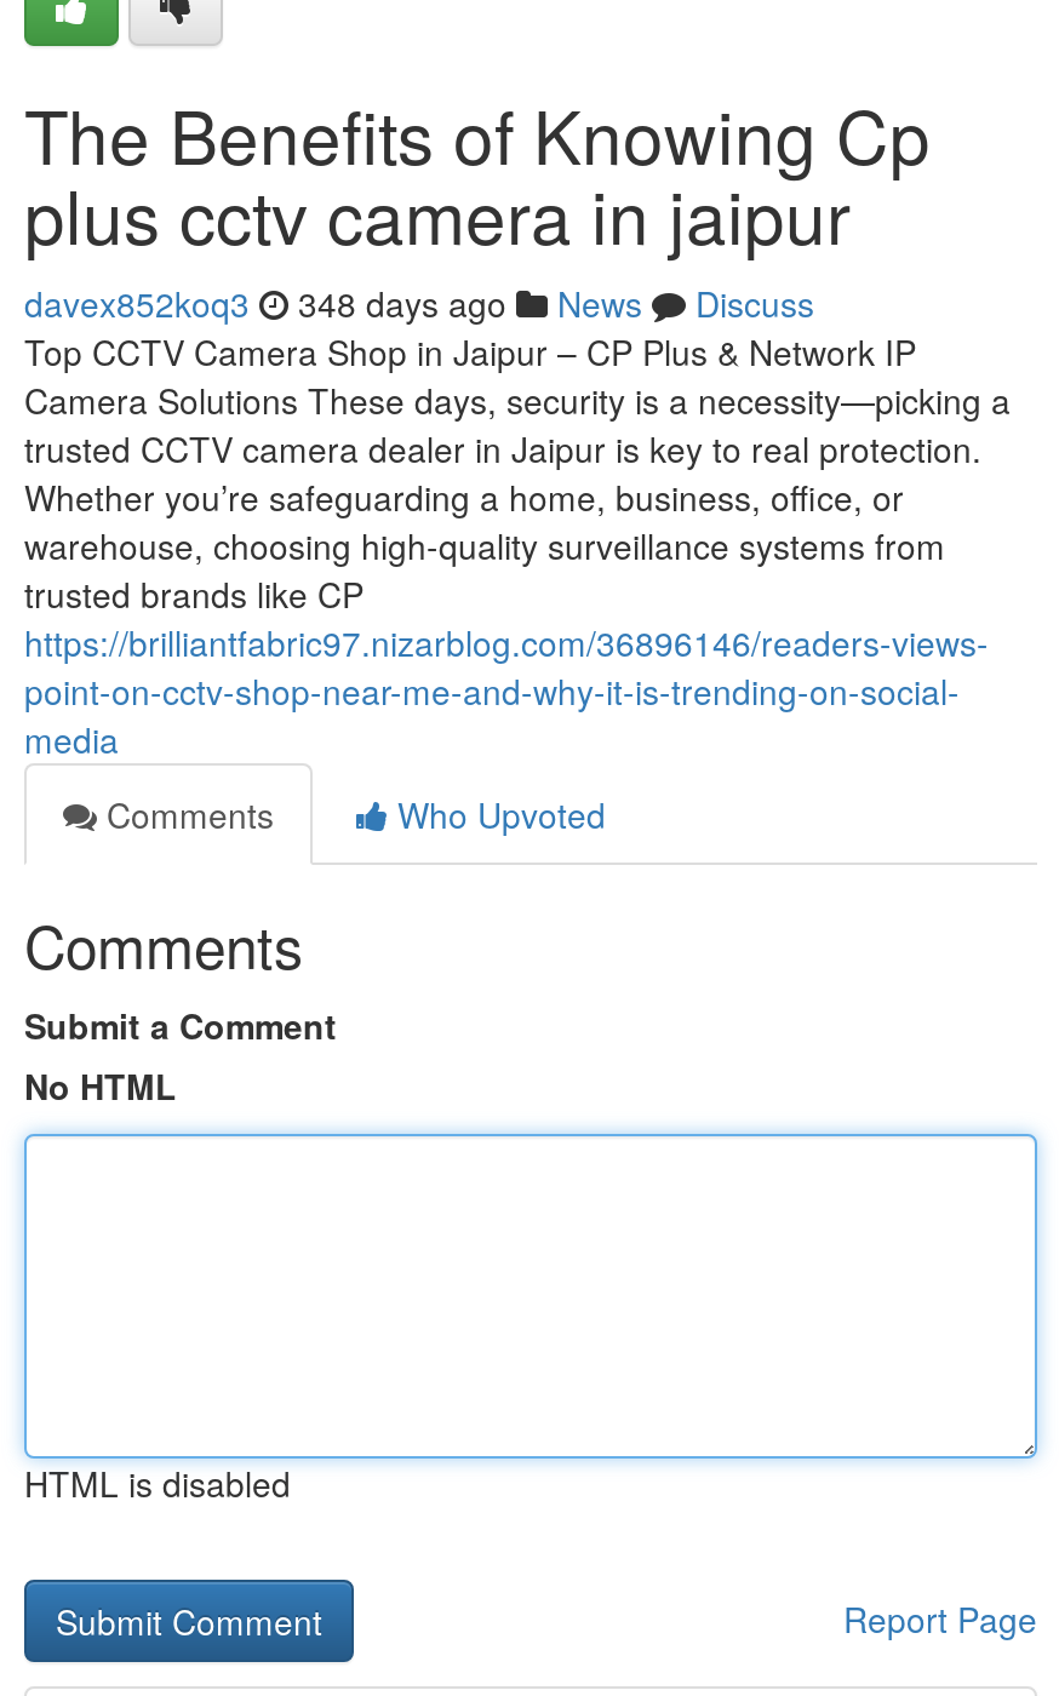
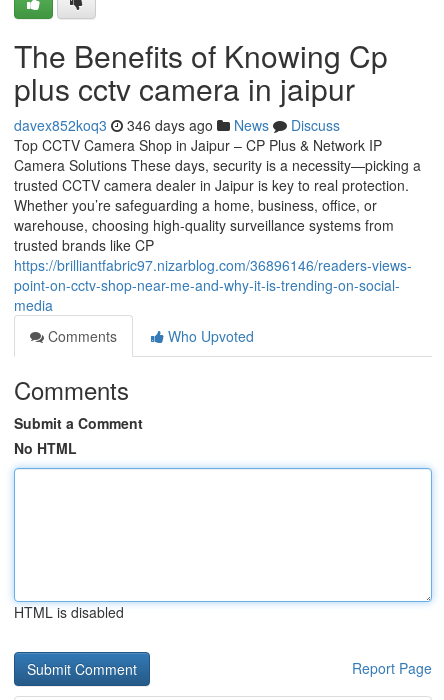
[24,279,814,327] davex852koq3 348 days ago News Discuss -> [14,115,340,135] davex852koq3 346 days ago News Discuss

